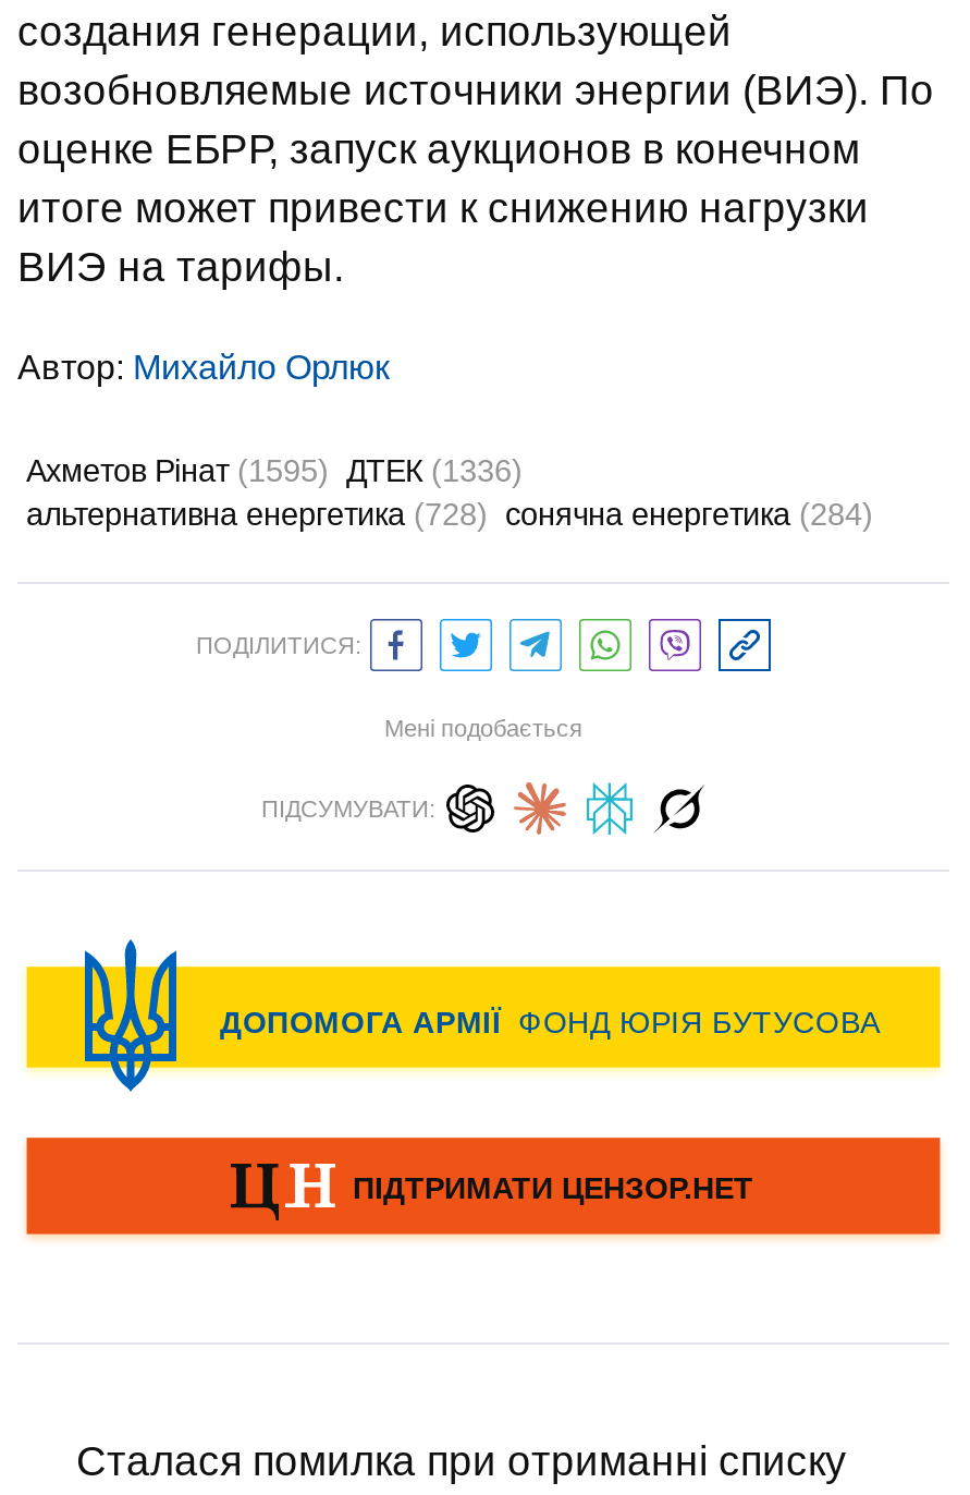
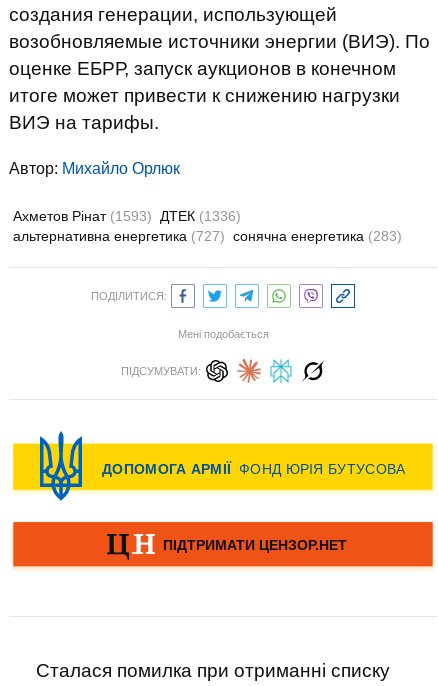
[26,453,523,488] Ахметов Рінат (1595) ДТЕК (1336) -> [13,208,241,224] Ахметов Рінат (1593) ДТЕК (1336)
[26,497,873,532] альтернативна енергетика (728) сонячна енергетика (284) -> [13,228,402,244] альтернативна енергетика (727) сонячна енергетика (283)

